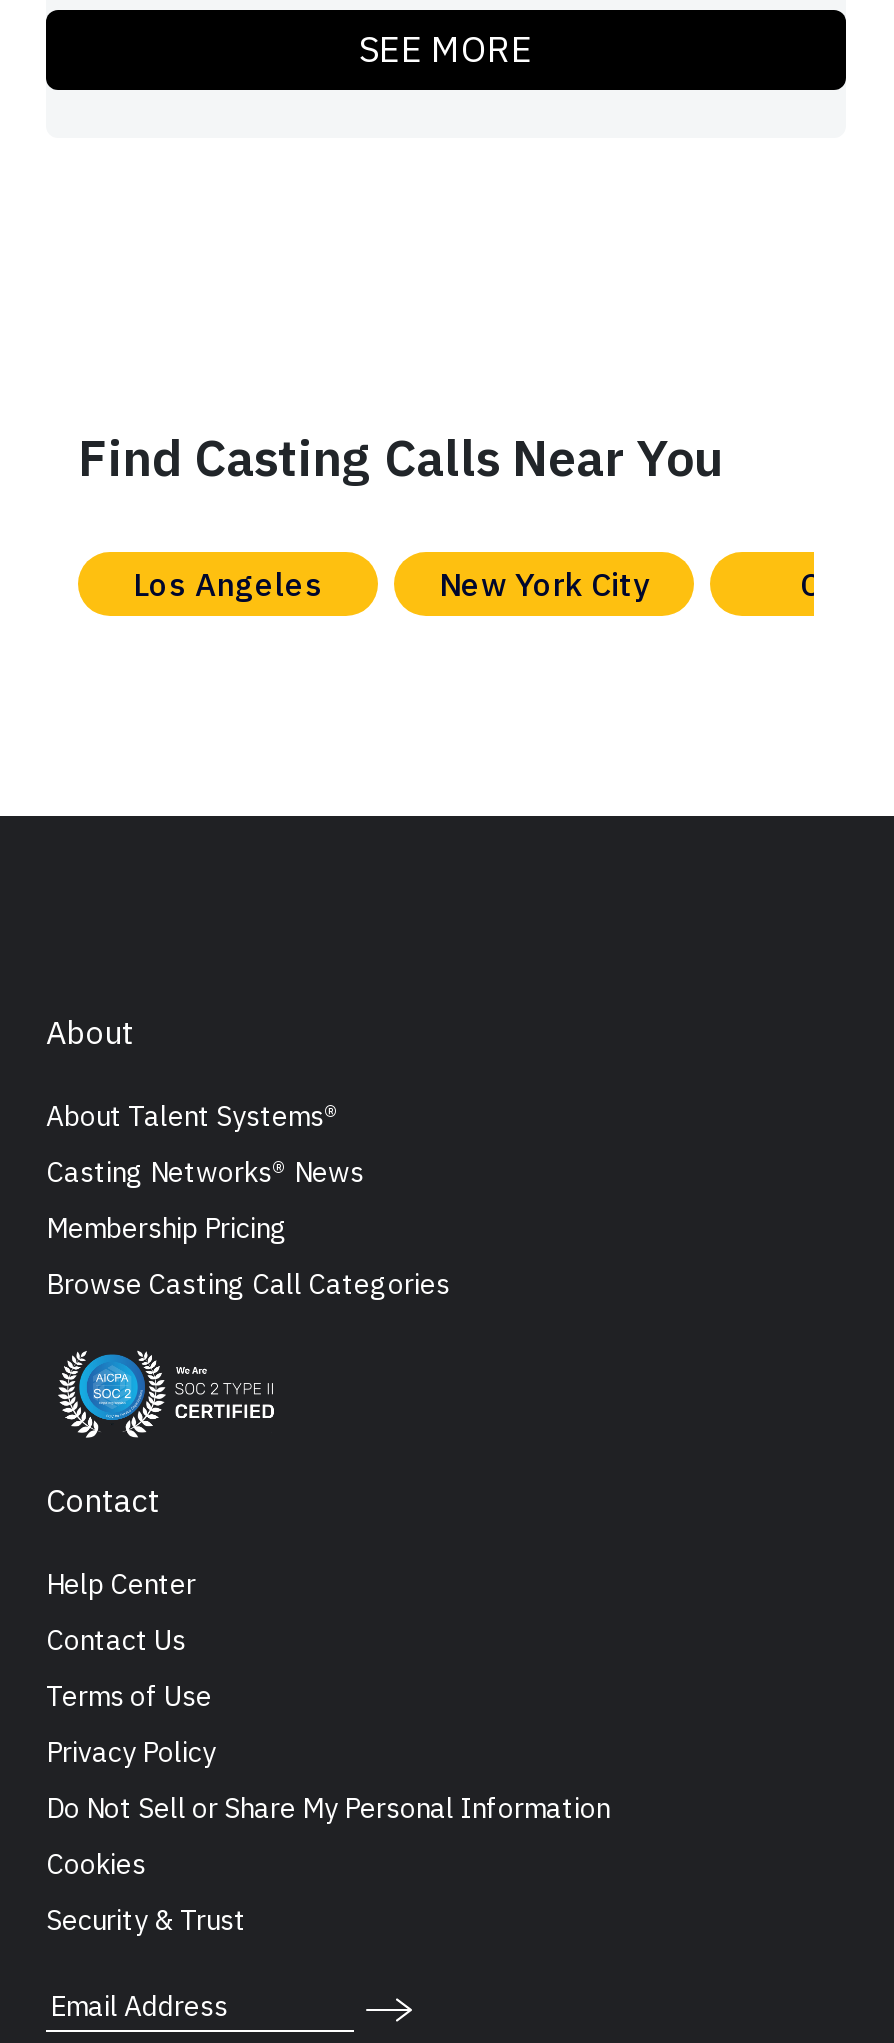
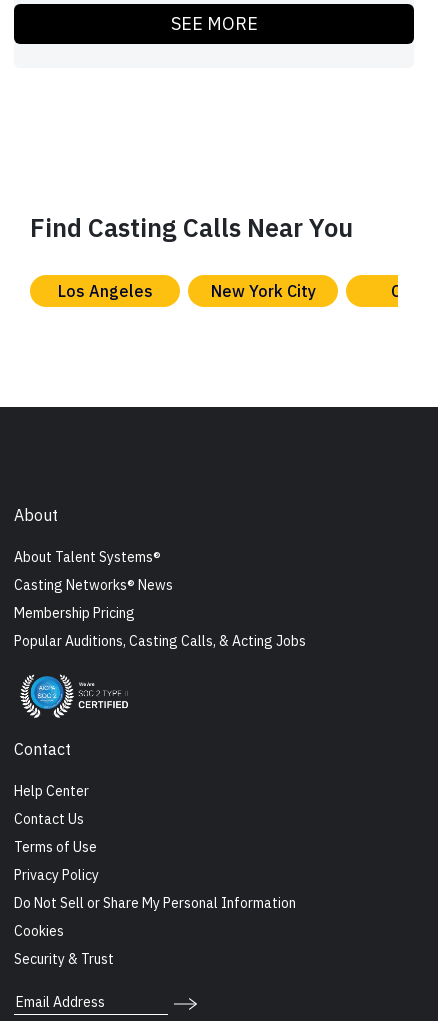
[46,1266,450,1302] Browse Casting Call Categories -> [14,632,306,650] Popular Auditions, Casting Calls, & Acting Jobs

